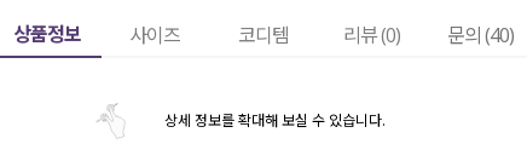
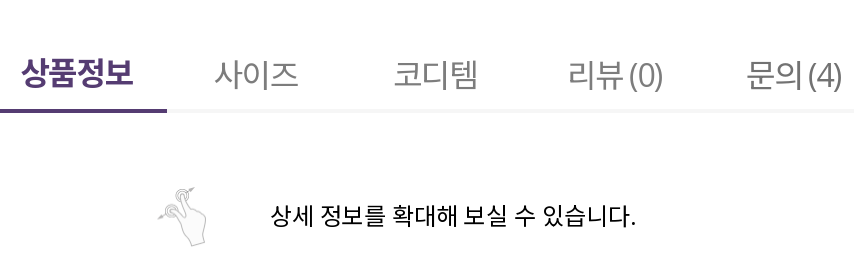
[343,22,513,48] 리뷰 (0) 문의 (40) -> [567,53,840,97] 리뷰 (0) 문의 (4)

